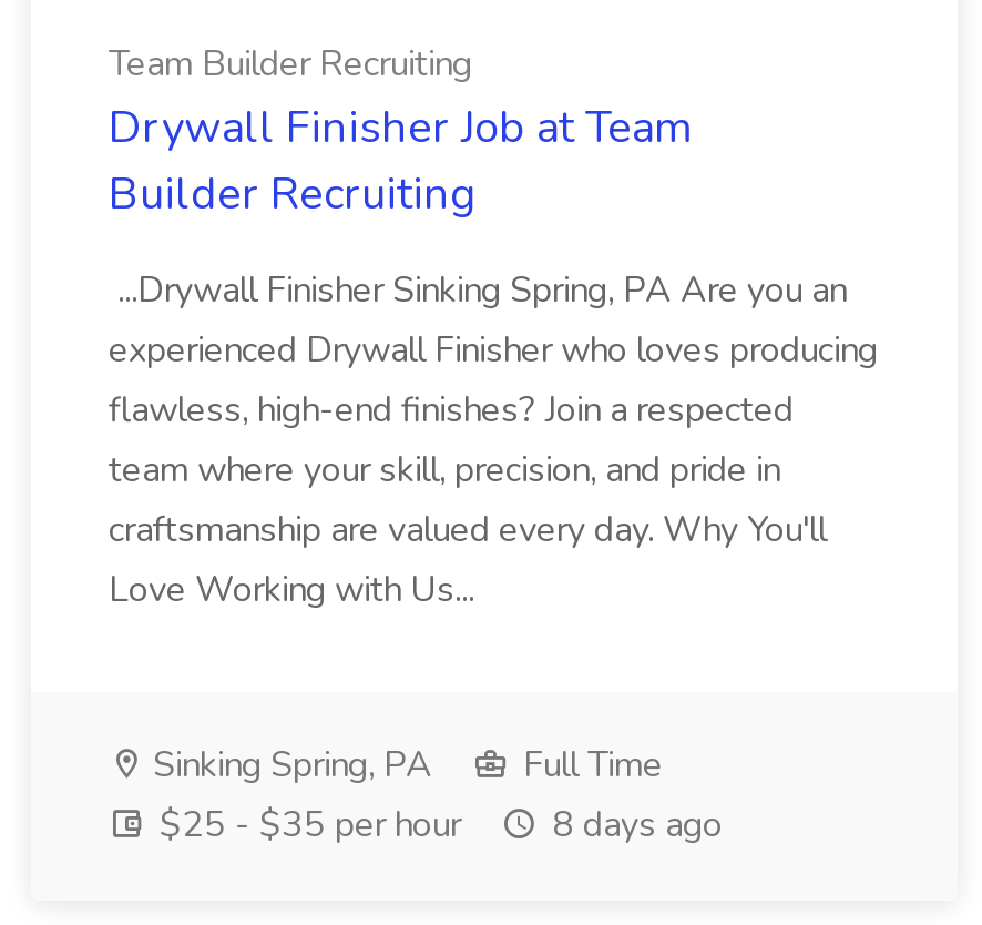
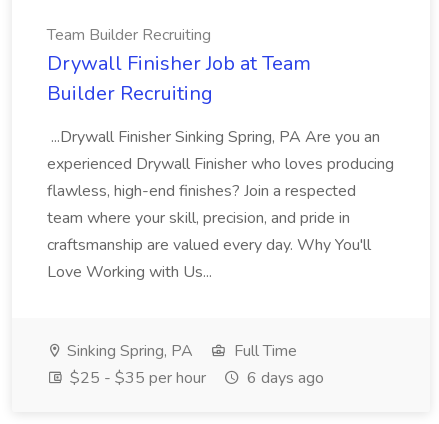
[151,801,723,850] $25 - $35 per hour 8 days ago -> [66,367,324,389] $25 - $35 per hour 6 days ago

